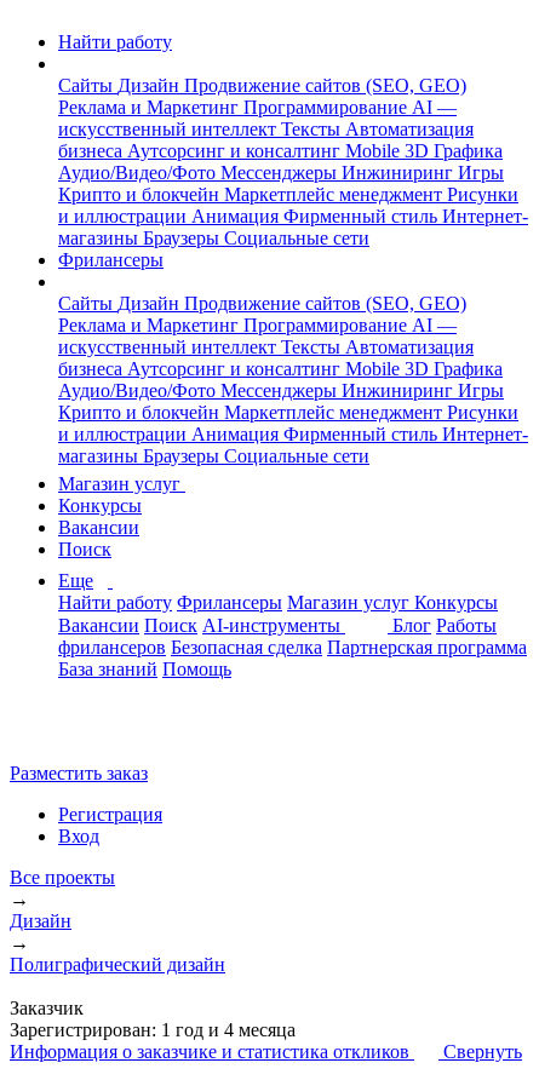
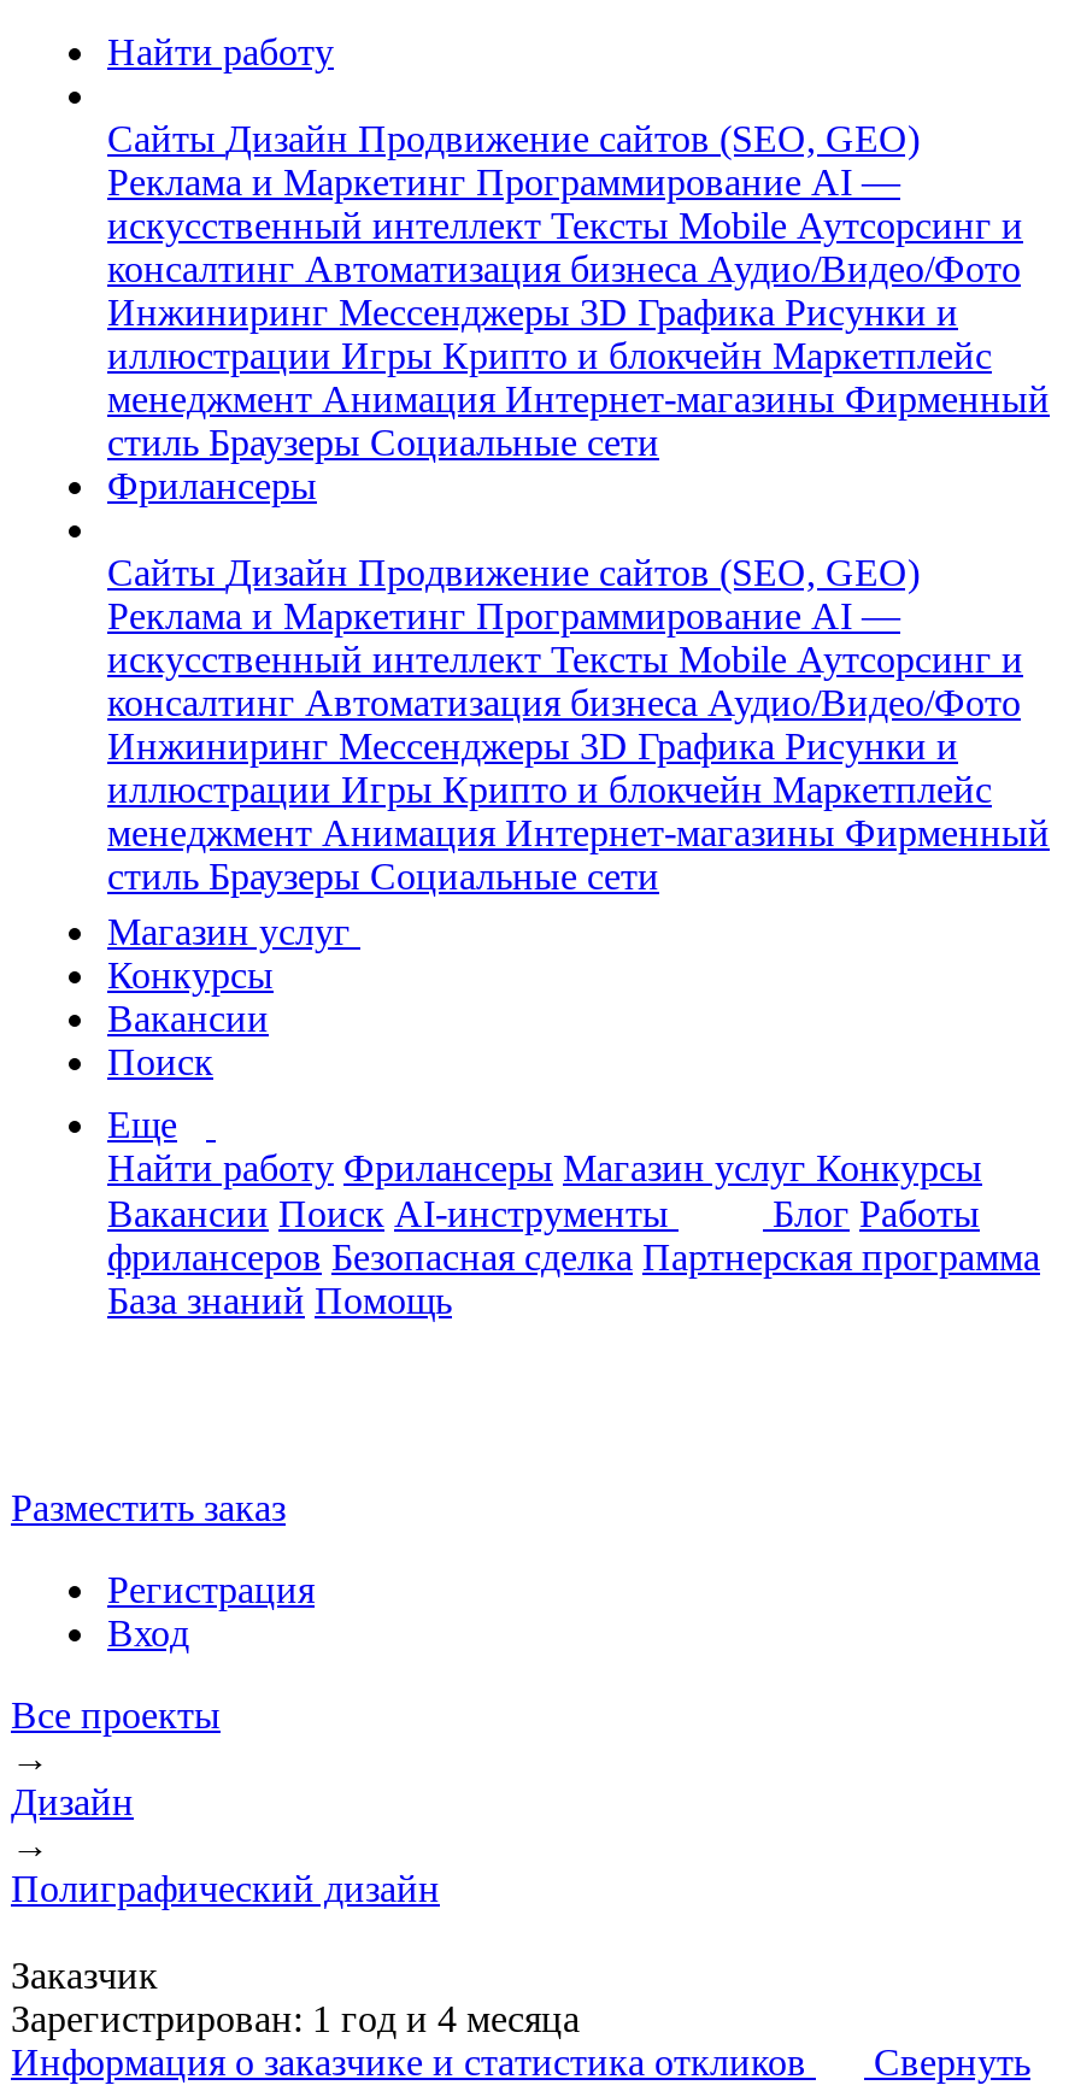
[58,119,528,248] искусственный интеллект Тексты Автоматизация | бизнеса Аутсорсинг и консалтинг Mobile 3D Графика | Аудио/Видео/Фото Мессенджеры Инжиниринг Игры | Крипто и блокчейн Маркетплейс менеджмент Рисунки | и иллюстрации Анимация Фирменный стиль Интернет- | магазины Браузеры Социальные сети -> [107,205,1050,463] искусственный интеллект ТекстыMobile Аутсорсинг и | консалтинг Автоматизация бизнеса Аудио/Видео/Фото | Инжиниринг Мессенджеры 3D Графика Рисунки и | иллюстрации Игры Крипто и блокчейн Маркетплейс | менеджмент Анимация Интернет-магазины Фирменный | стиль Браузеры Социальные сети
[58,337,528,466] искусственный интеллект Тексты Автоматизация | бизнеса Аутсорсинг и консалтинг Mobile 3D Графика | Аудио/Видео/Фото Мессенджеры Инжиниринг Игры | Крипто и блокчейн Маркетплейс менеджмент Рисунки | и иллюстрации Анимация Фирменный стиль Интернет- | магазины Браузеры Социальные сети -> [107,639,1050,897] искусственный интеллект ТекстыMobile Аутсорсинг и | консалтинг Автоматизация бизнеса Аудио/Видео/Фото | Инжиниринг Мессенджеры 3D Графика Рисунки и | иллюстрации Игры Крипто и блокчейн Маркетплейс | менеджмент Анимация Интернет-магазины Фирменный | стиль Браузеры Социальные сети

